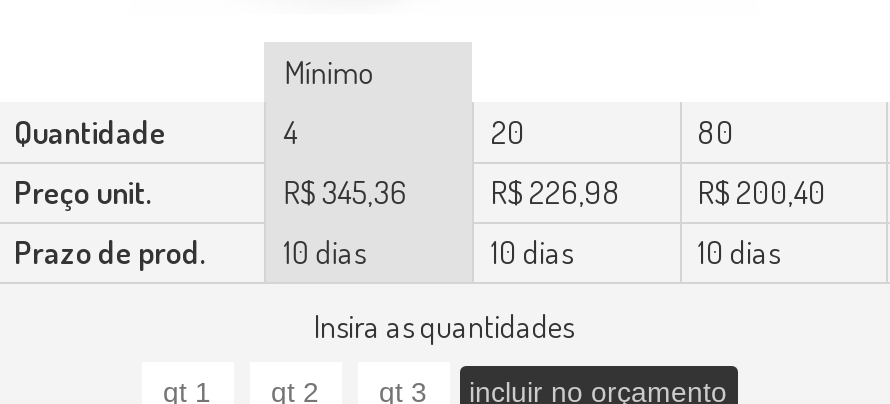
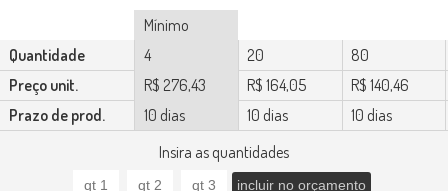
[284,171,408,211] R$ 345,36 -> [144,75,206,95] R$ 276,43
[491,171,621,211] R$ 226,98 -> [247,75,306,95] R$ 164,05
[698,171,826,211] R$ 200,40 -> [351,75,409,95] R$ 140,46

